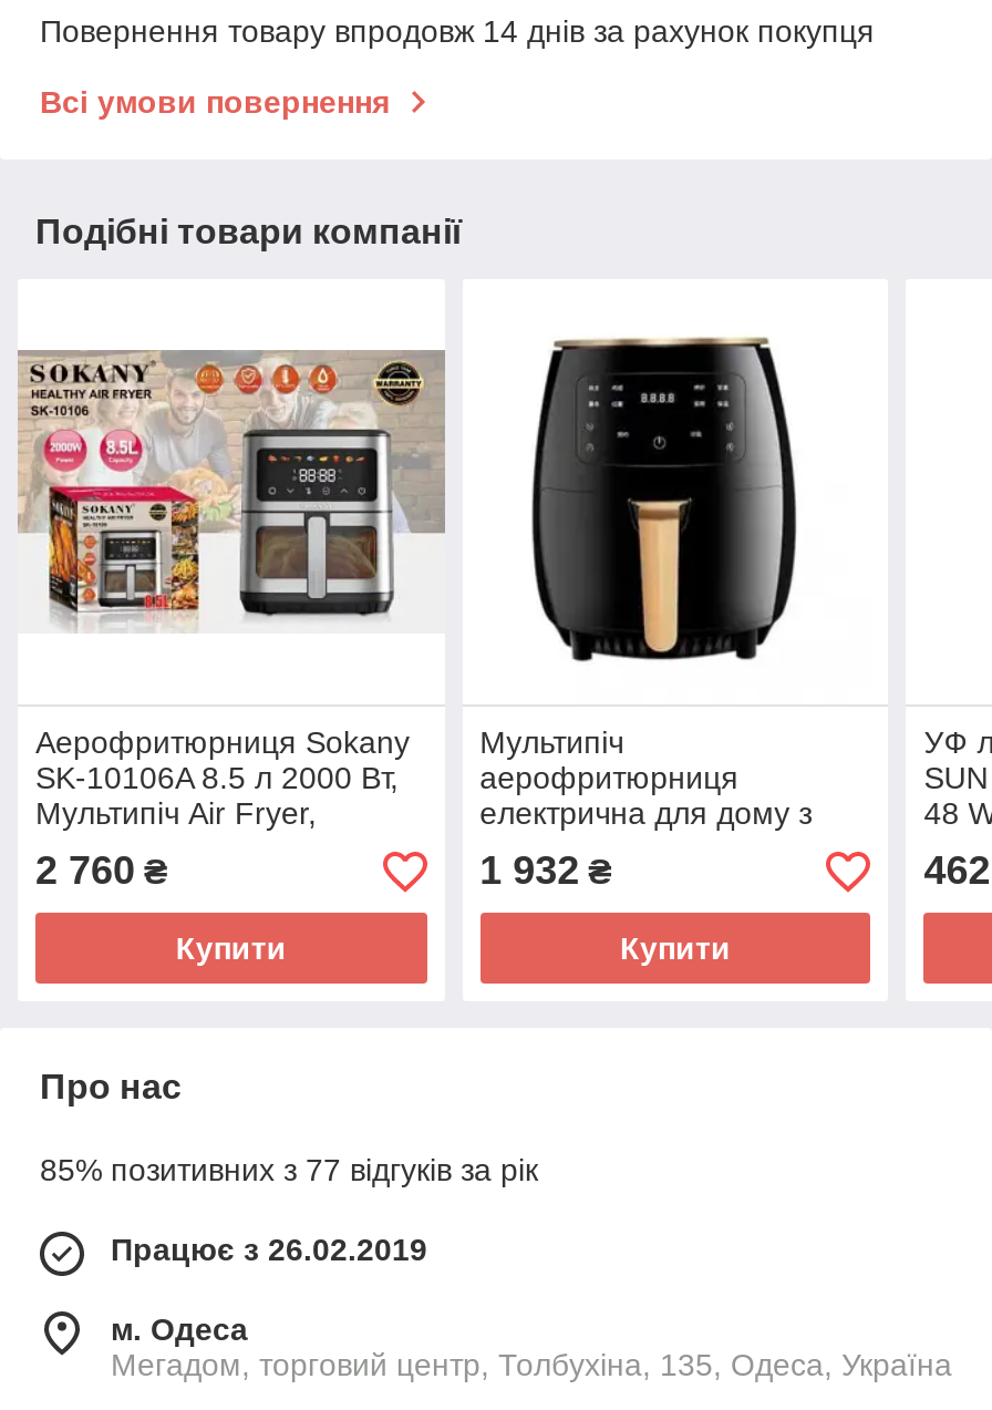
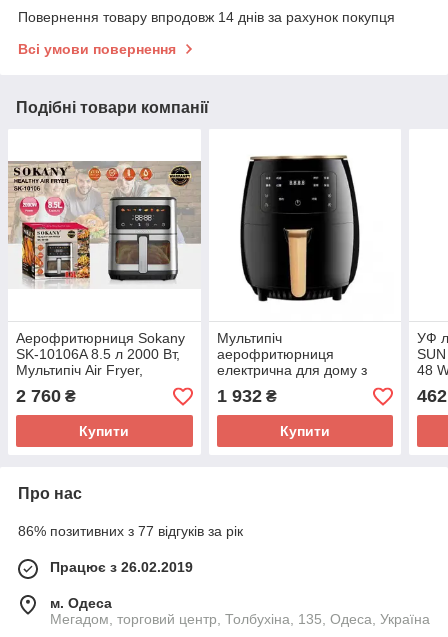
[40,1152,538,1188] 85% позитивних з 77 відгуків за рік -> [18,523,243,539] 86% позитивних з 77 відгуків за рік

